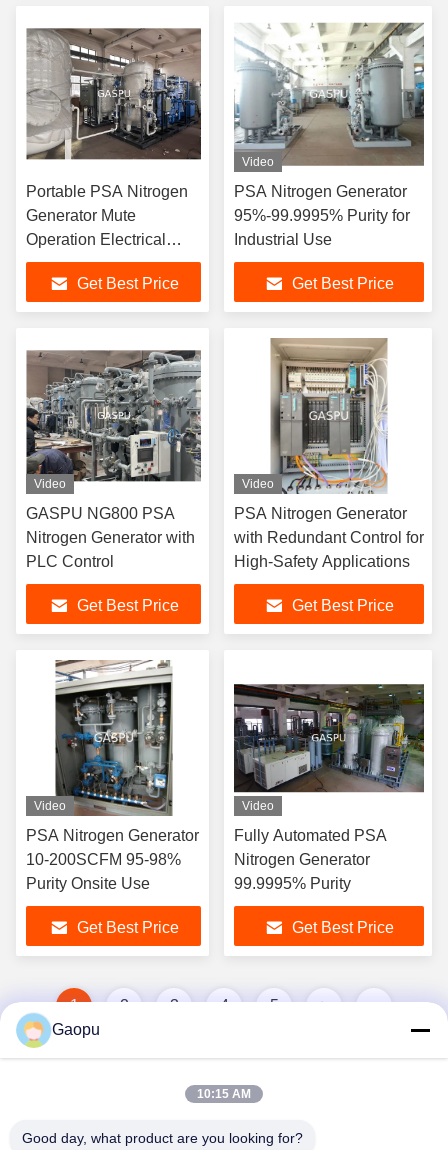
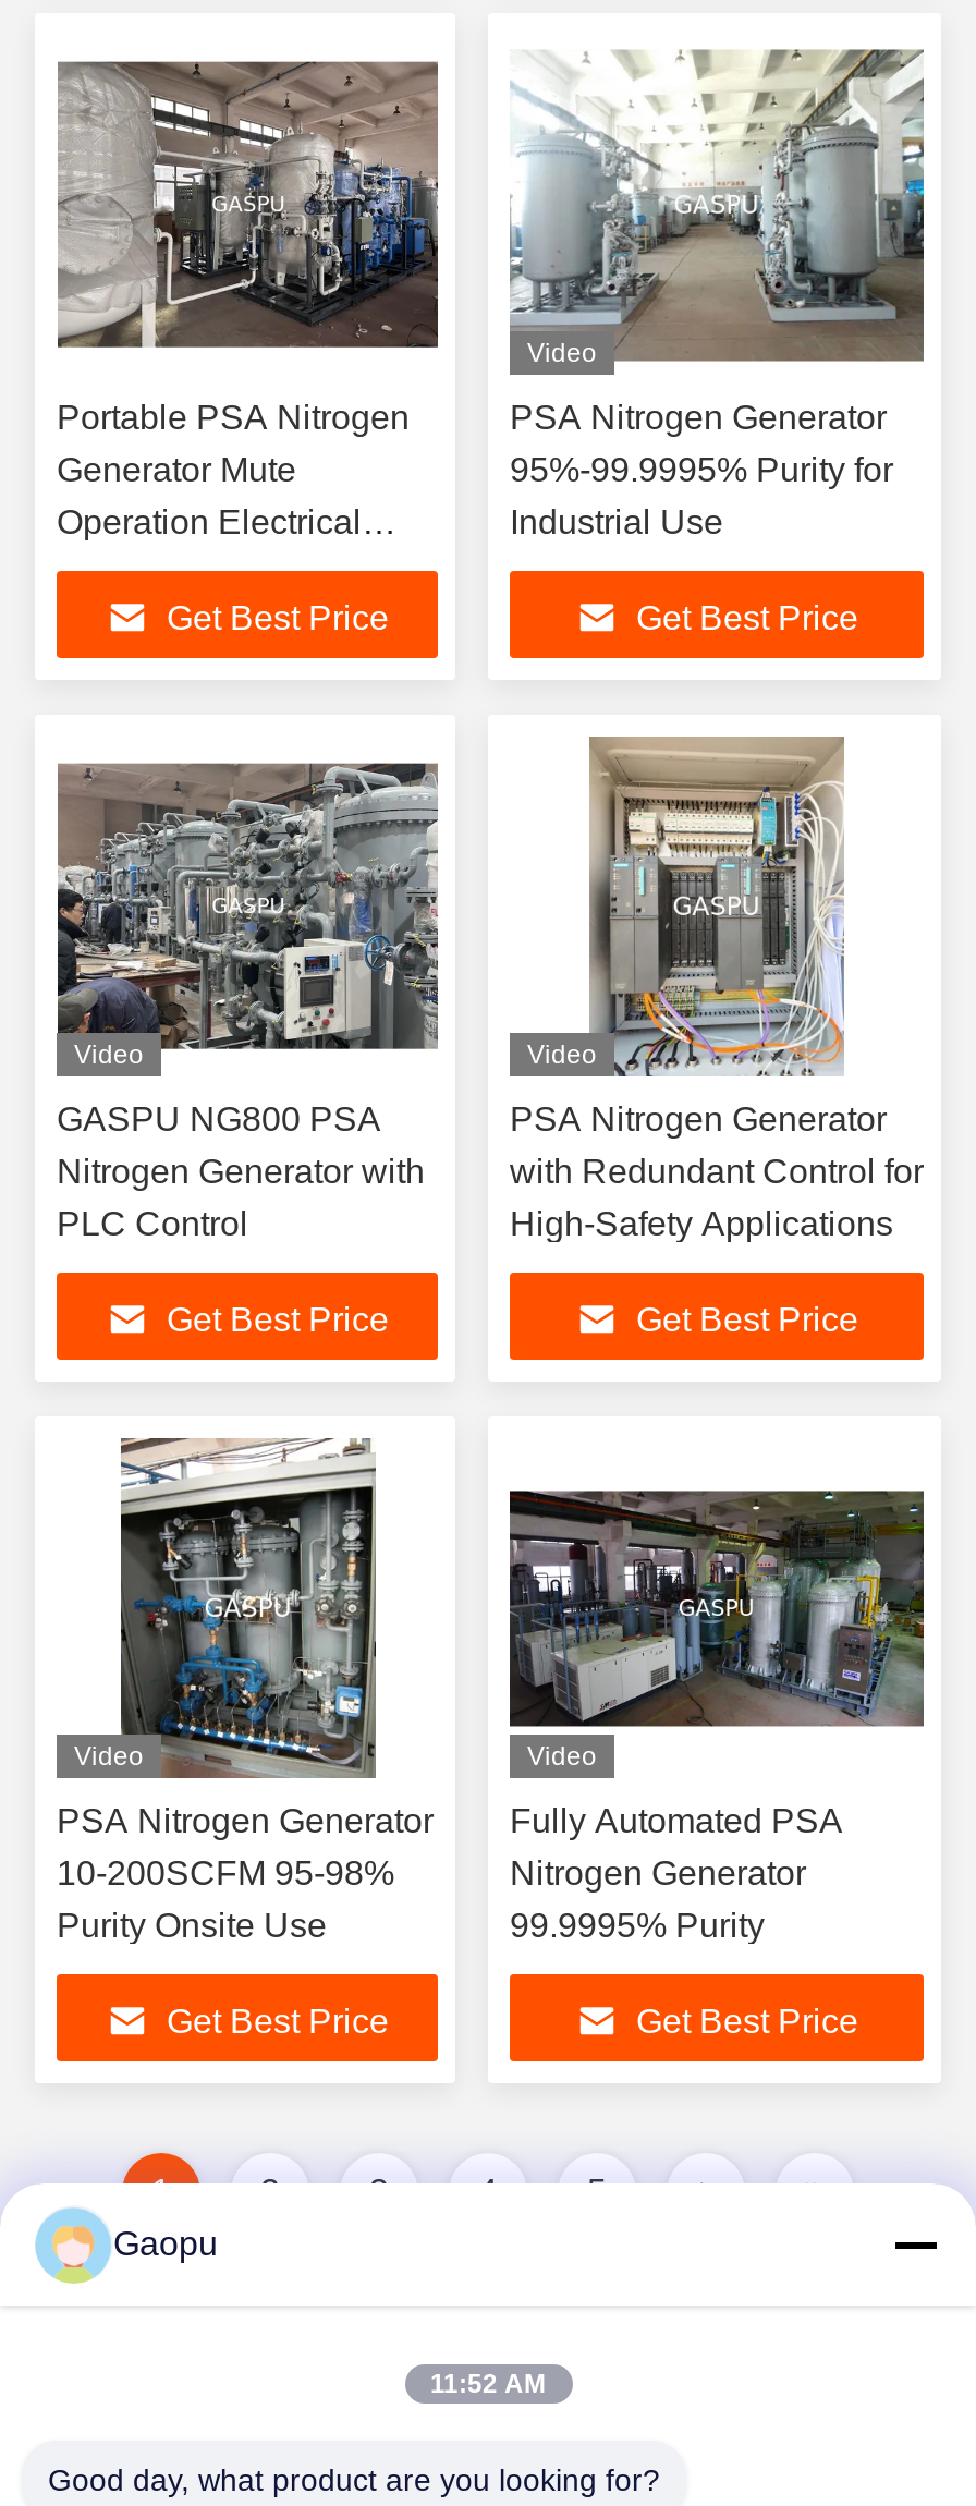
[197,1087,251,1101] 10:15 AM -> [430,2369,546,2399] 11:52 AM

